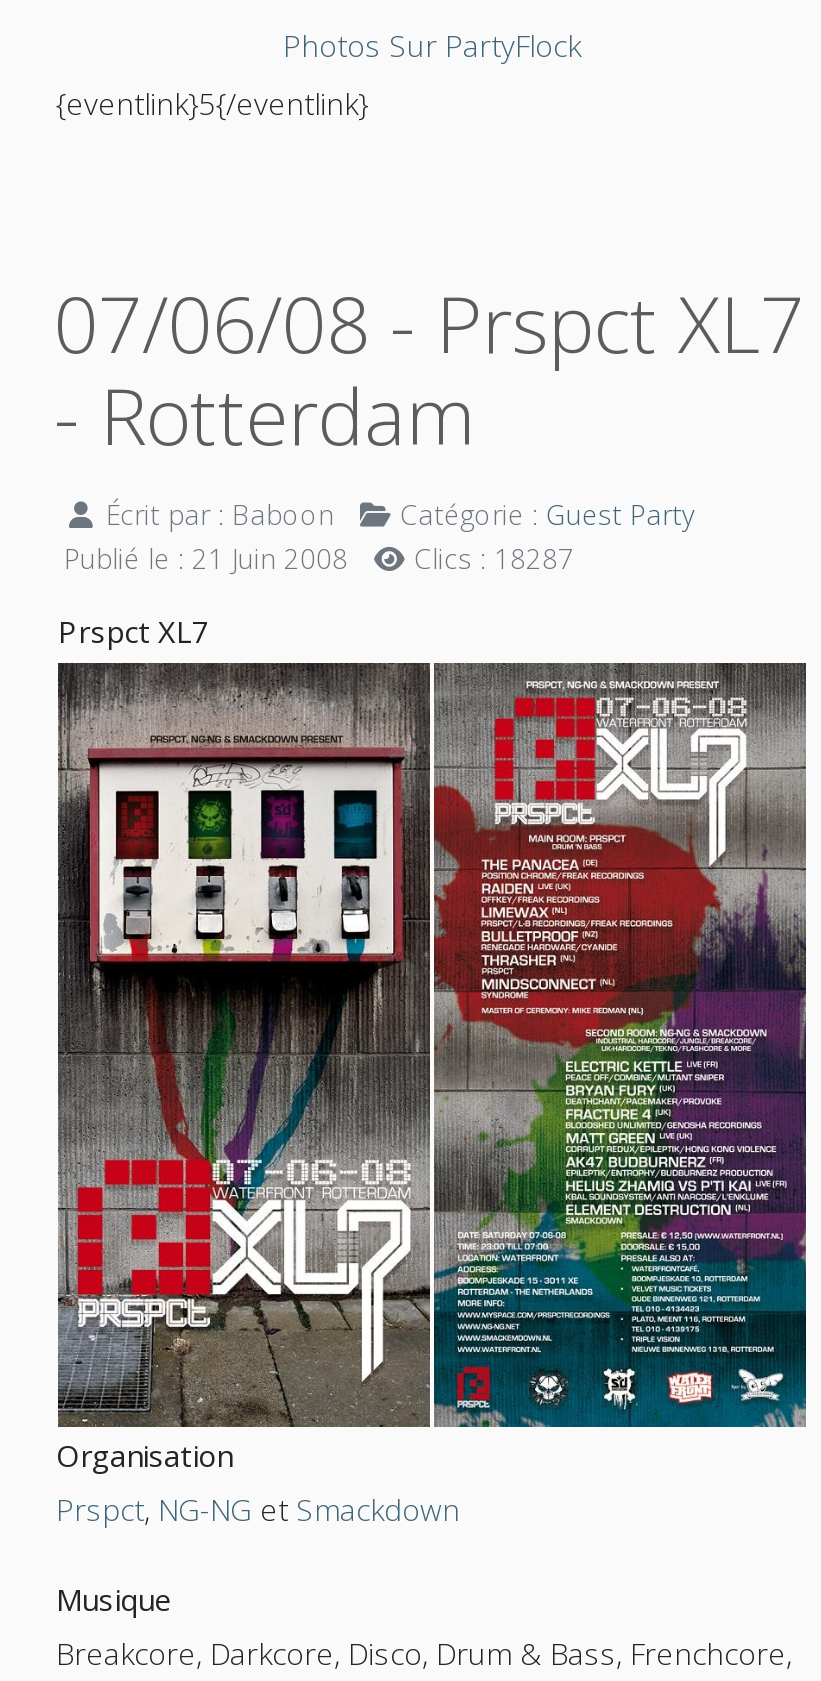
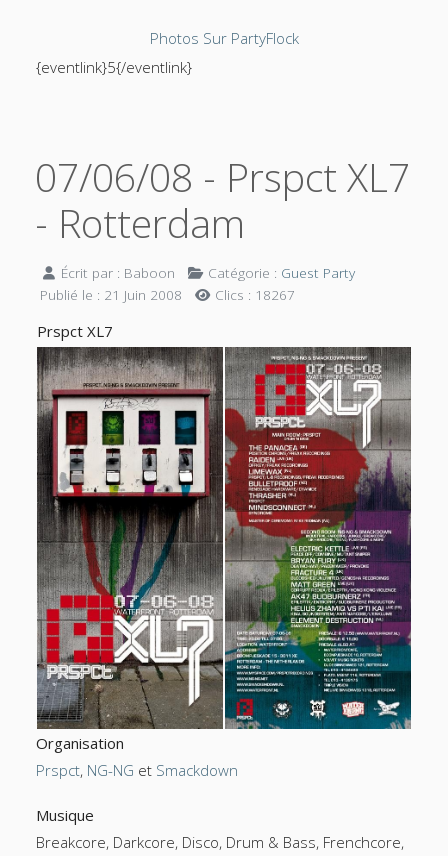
[64,538,574,576] Publié le : 21 Juin 2008 Clics : 18287 -> [40,285,295,304] Publié le : 21 Juin 2008 Clics : 18267

